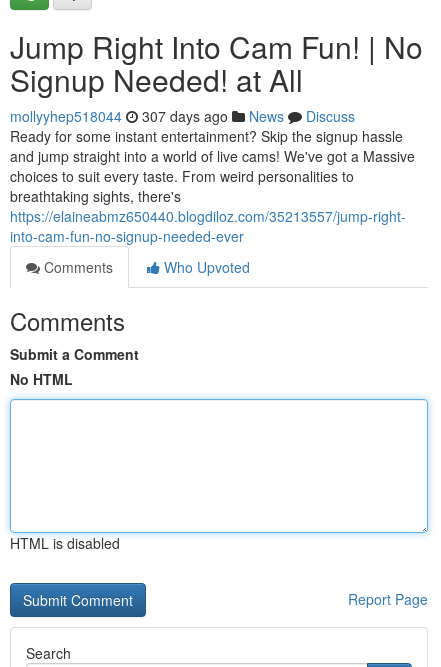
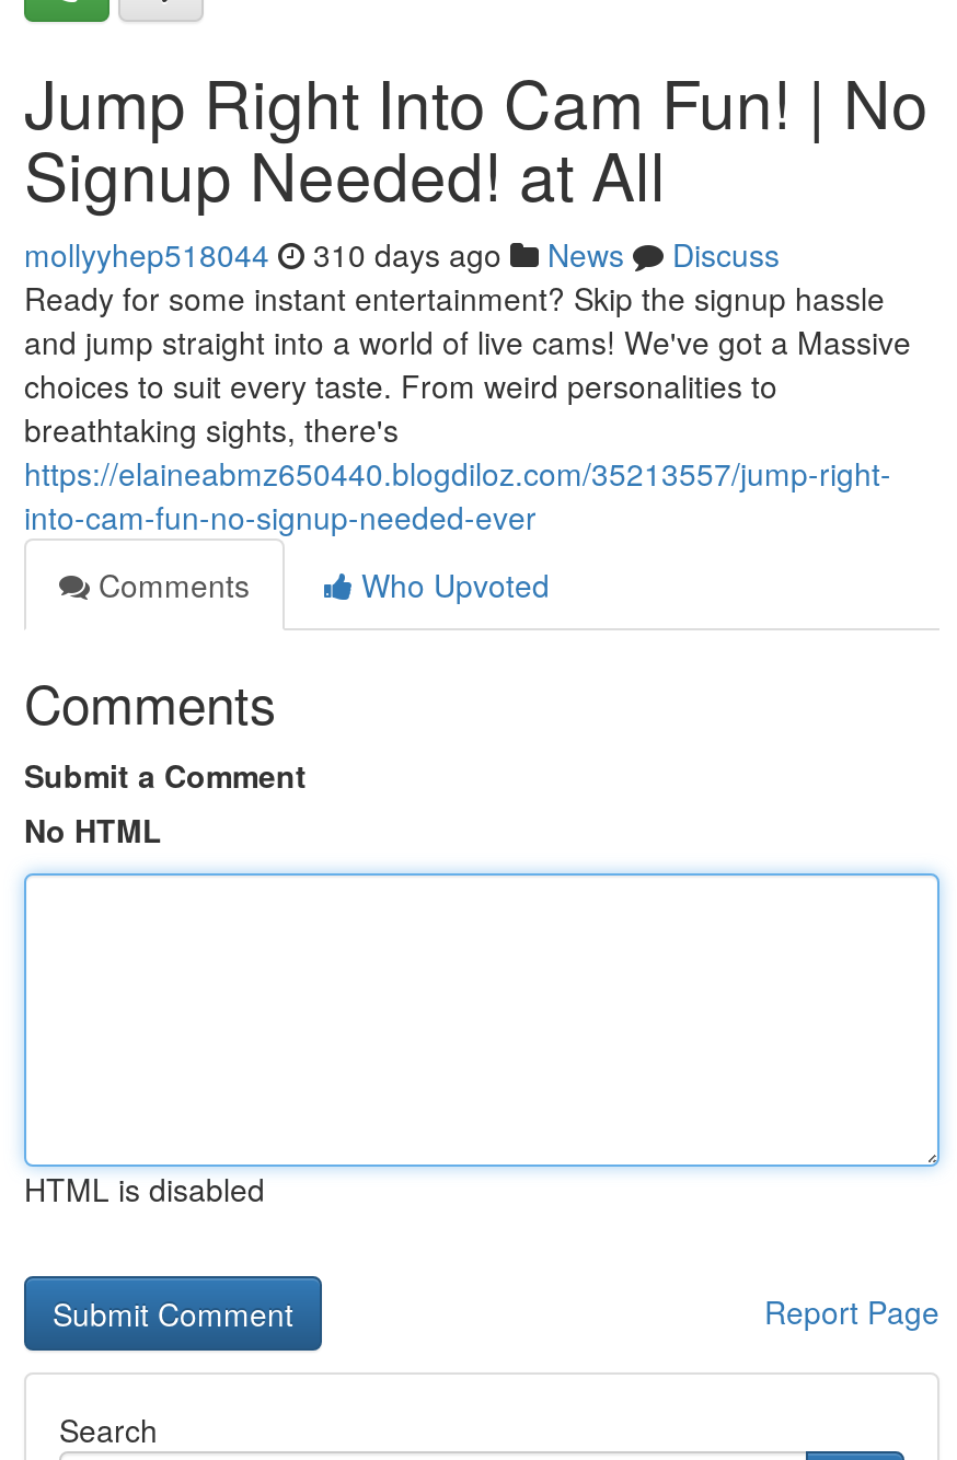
[10,106,355,126] mollyyhep518044 307 days ago News Discuss -> [24,232,780,276] mollyyhep518044 310 days ago News Discuss

